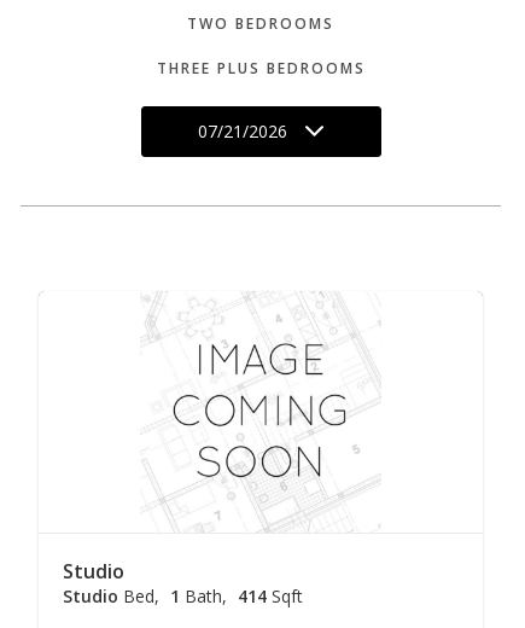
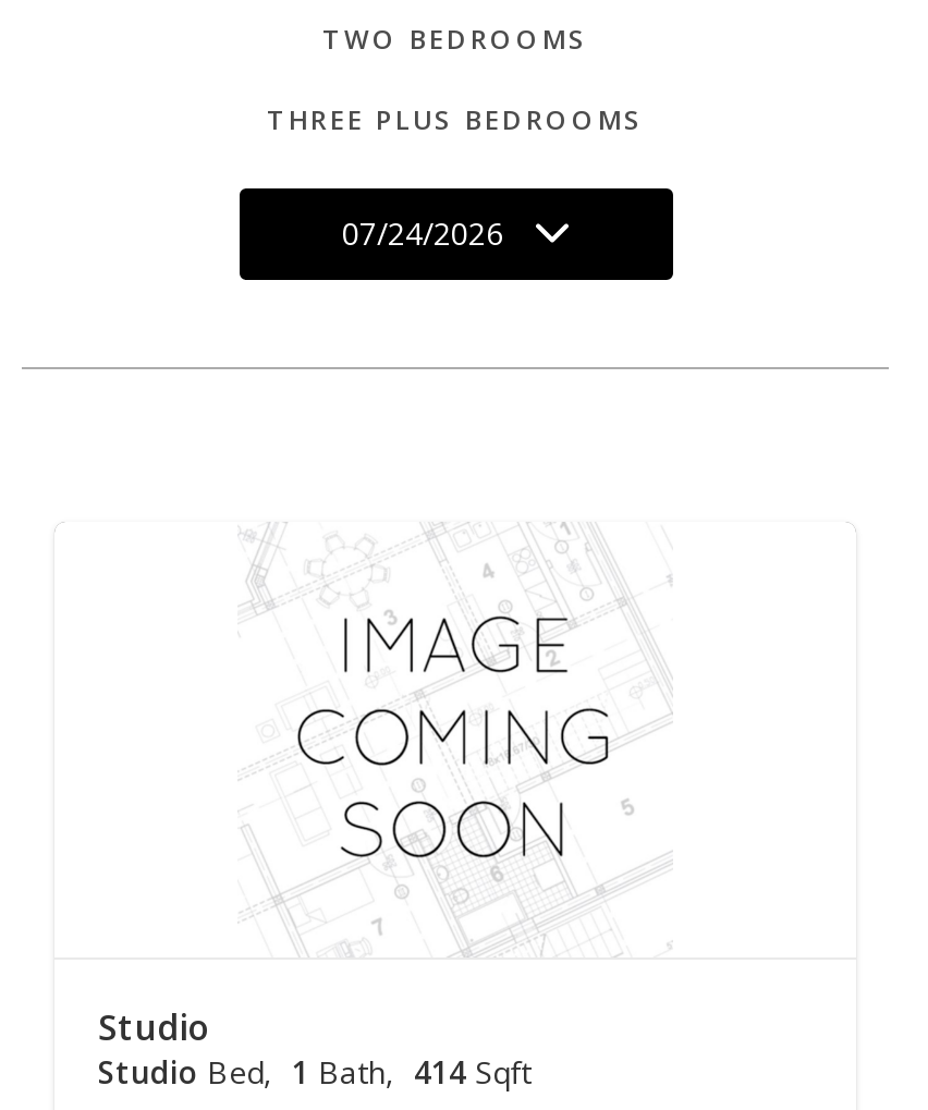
[198,120,287,143] 07/21/2026 -> [342,213,503,254] 07/24/2026

